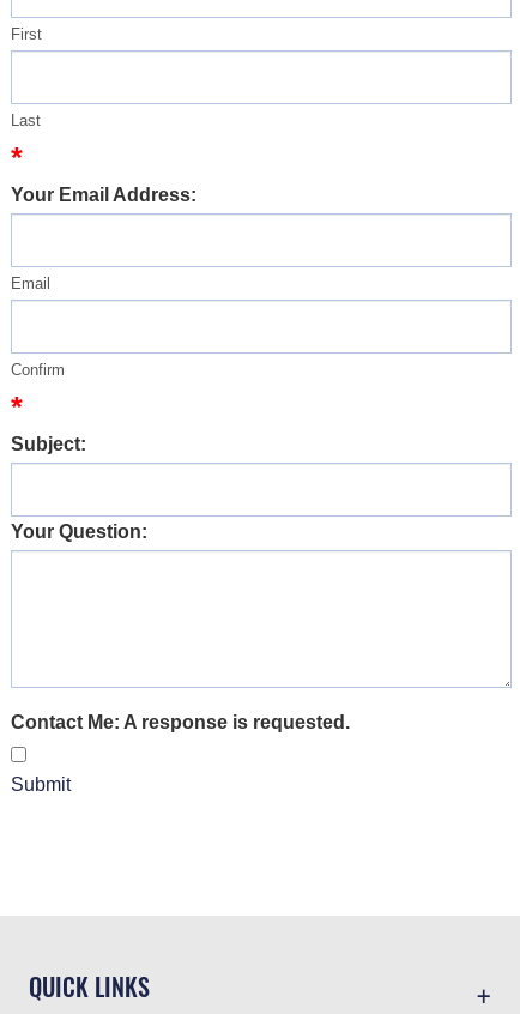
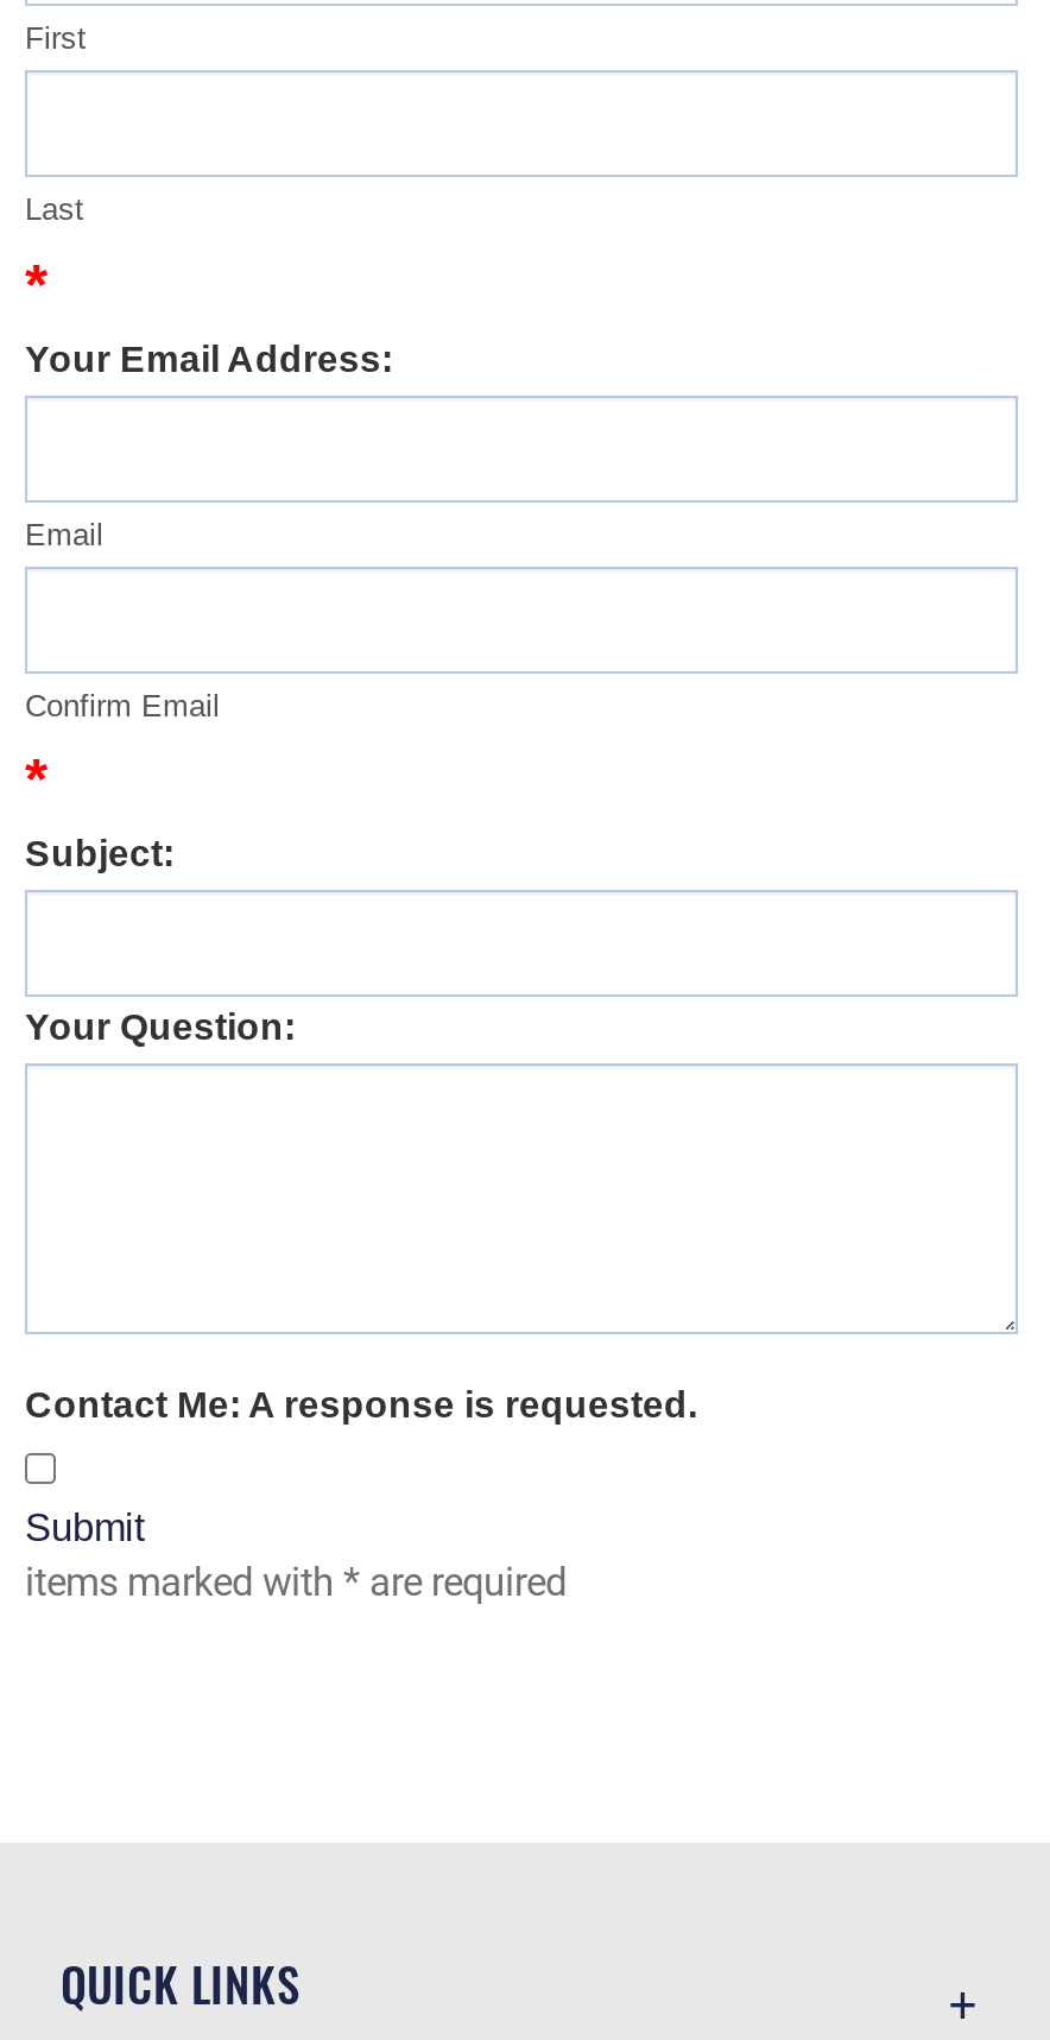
[11,361,65,379] Confirm -> [25,688,220,723] Confirm Email
none -> [25,1560,567,1605] items marked with * are required

